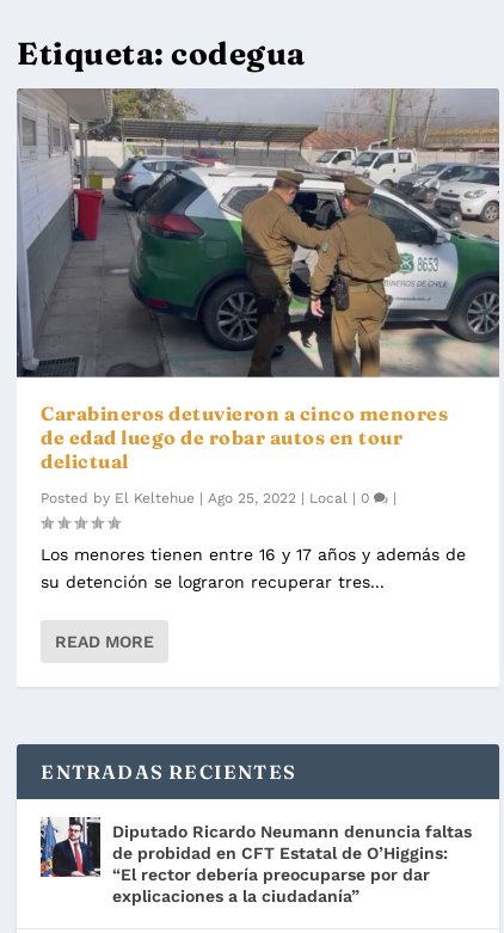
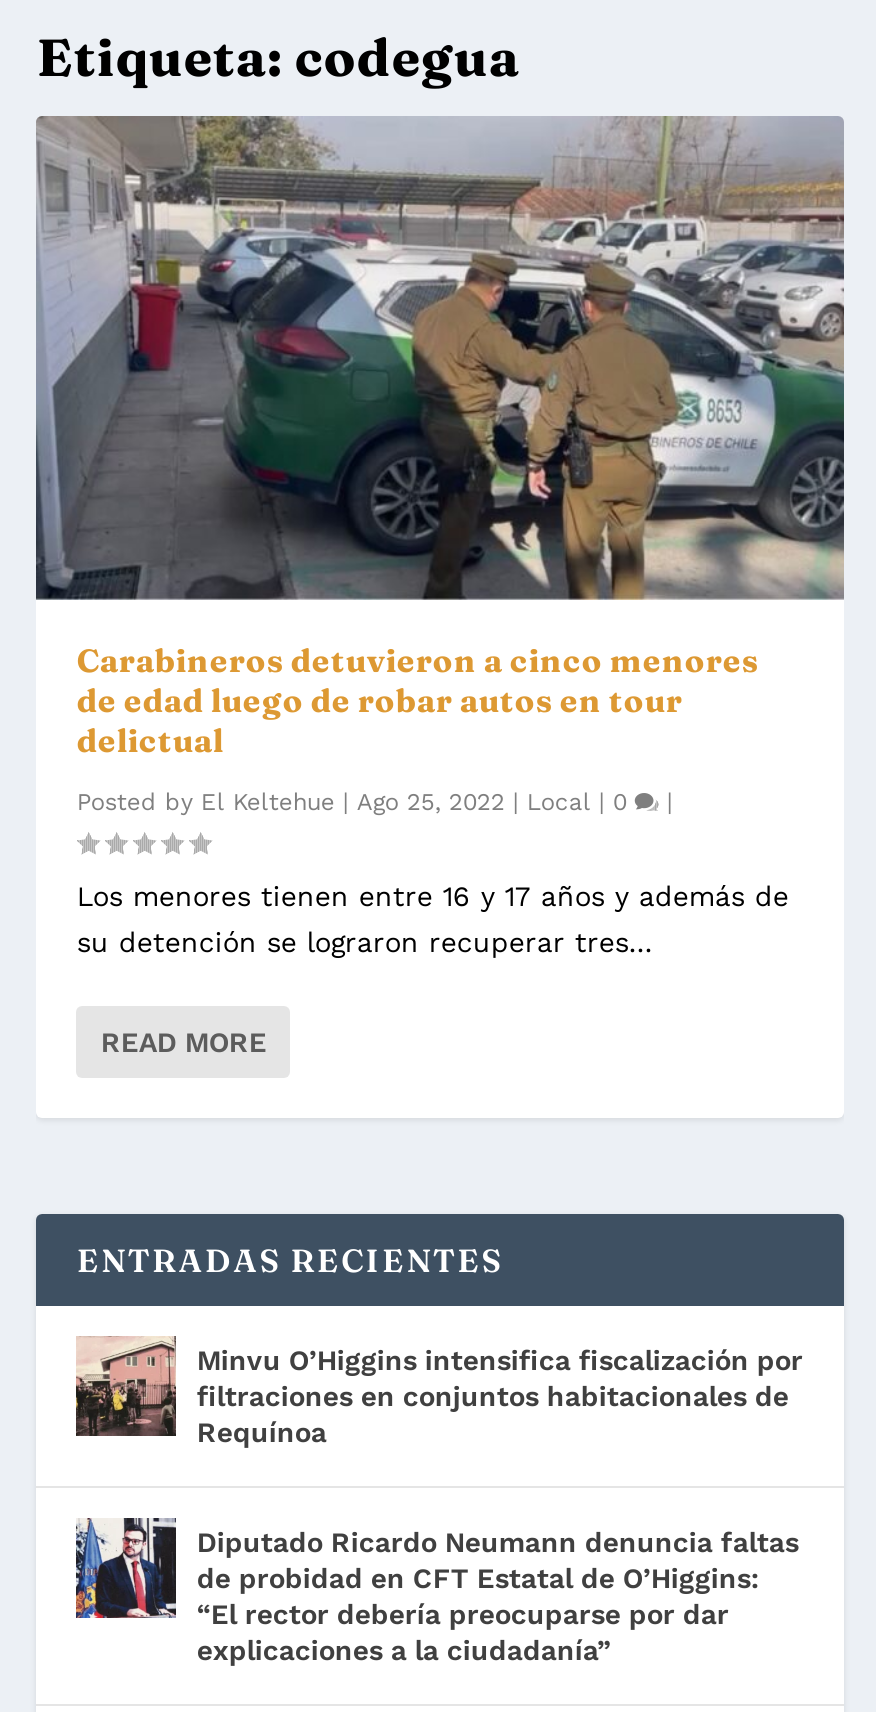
none -> [74,1336,803,1448] [image] | Minvu O’Higgins intensifica fiscalización por | filtraciones en conjuntos habitacionales de | Requínoa

